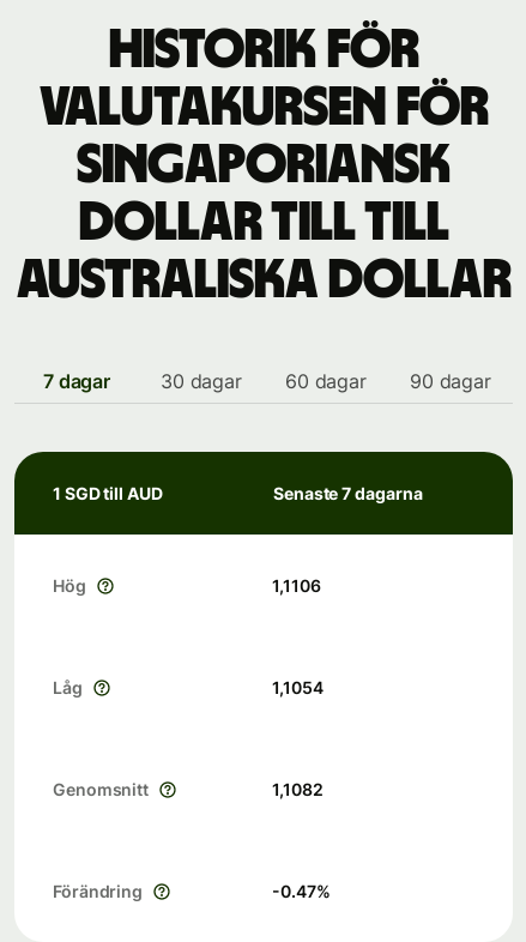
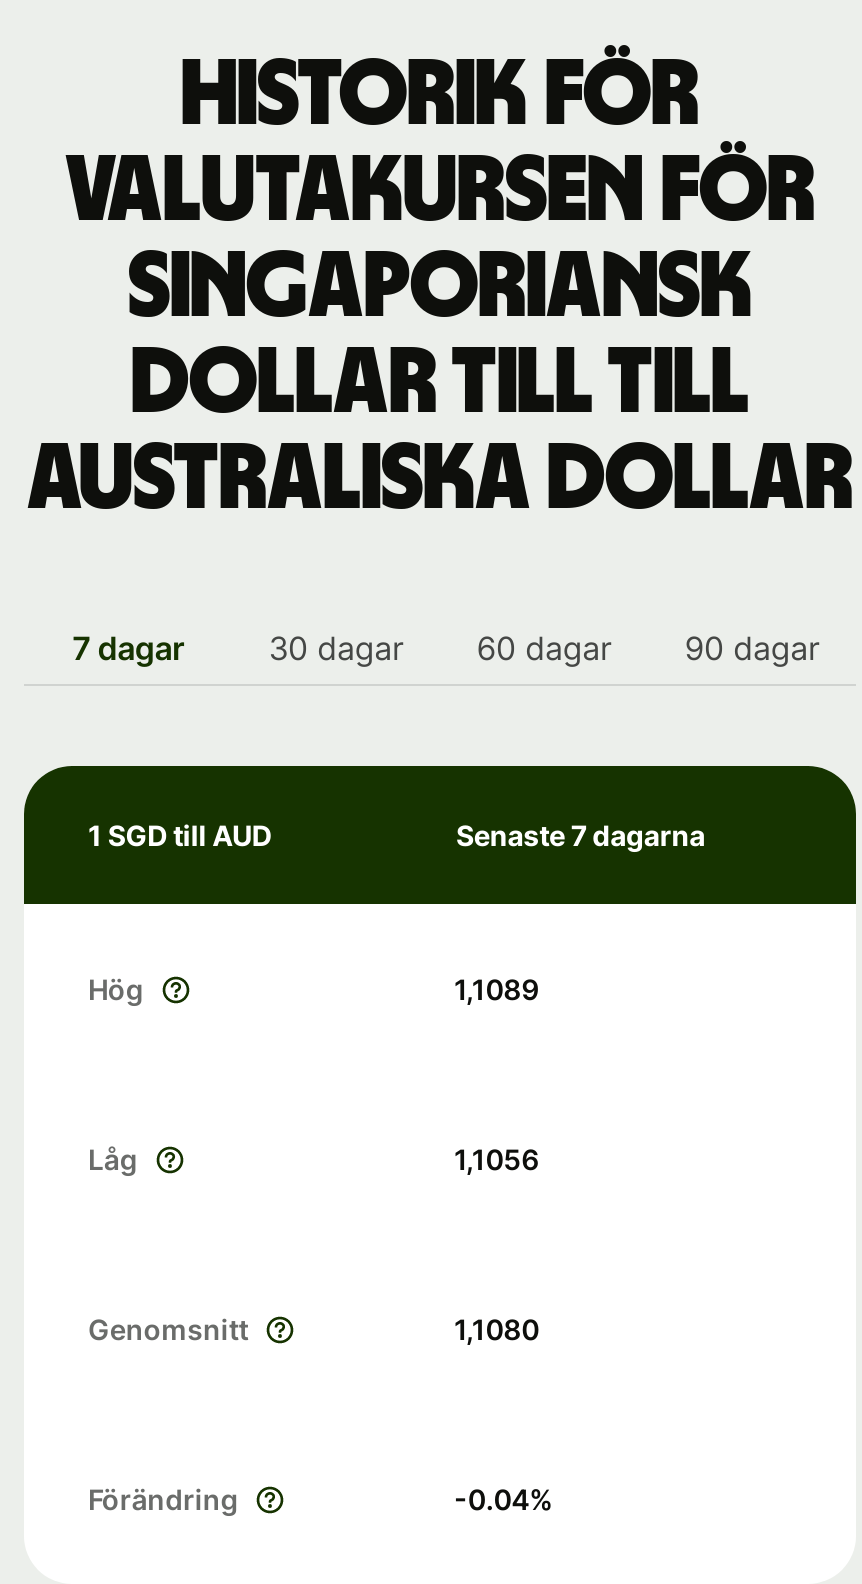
[272,575,321,596] 1,1106 -> [454,972,539,1006] 1,1089
[272,677,323,698] 1,1054 -> [454,1142,539,1176] 1,1056
[272,779,323,799] 1,1082 -> [454,1312,539,1346] 1,1080
[272,881,330,901] -0.47% -> [454,1482,553,1516] -0.04%

